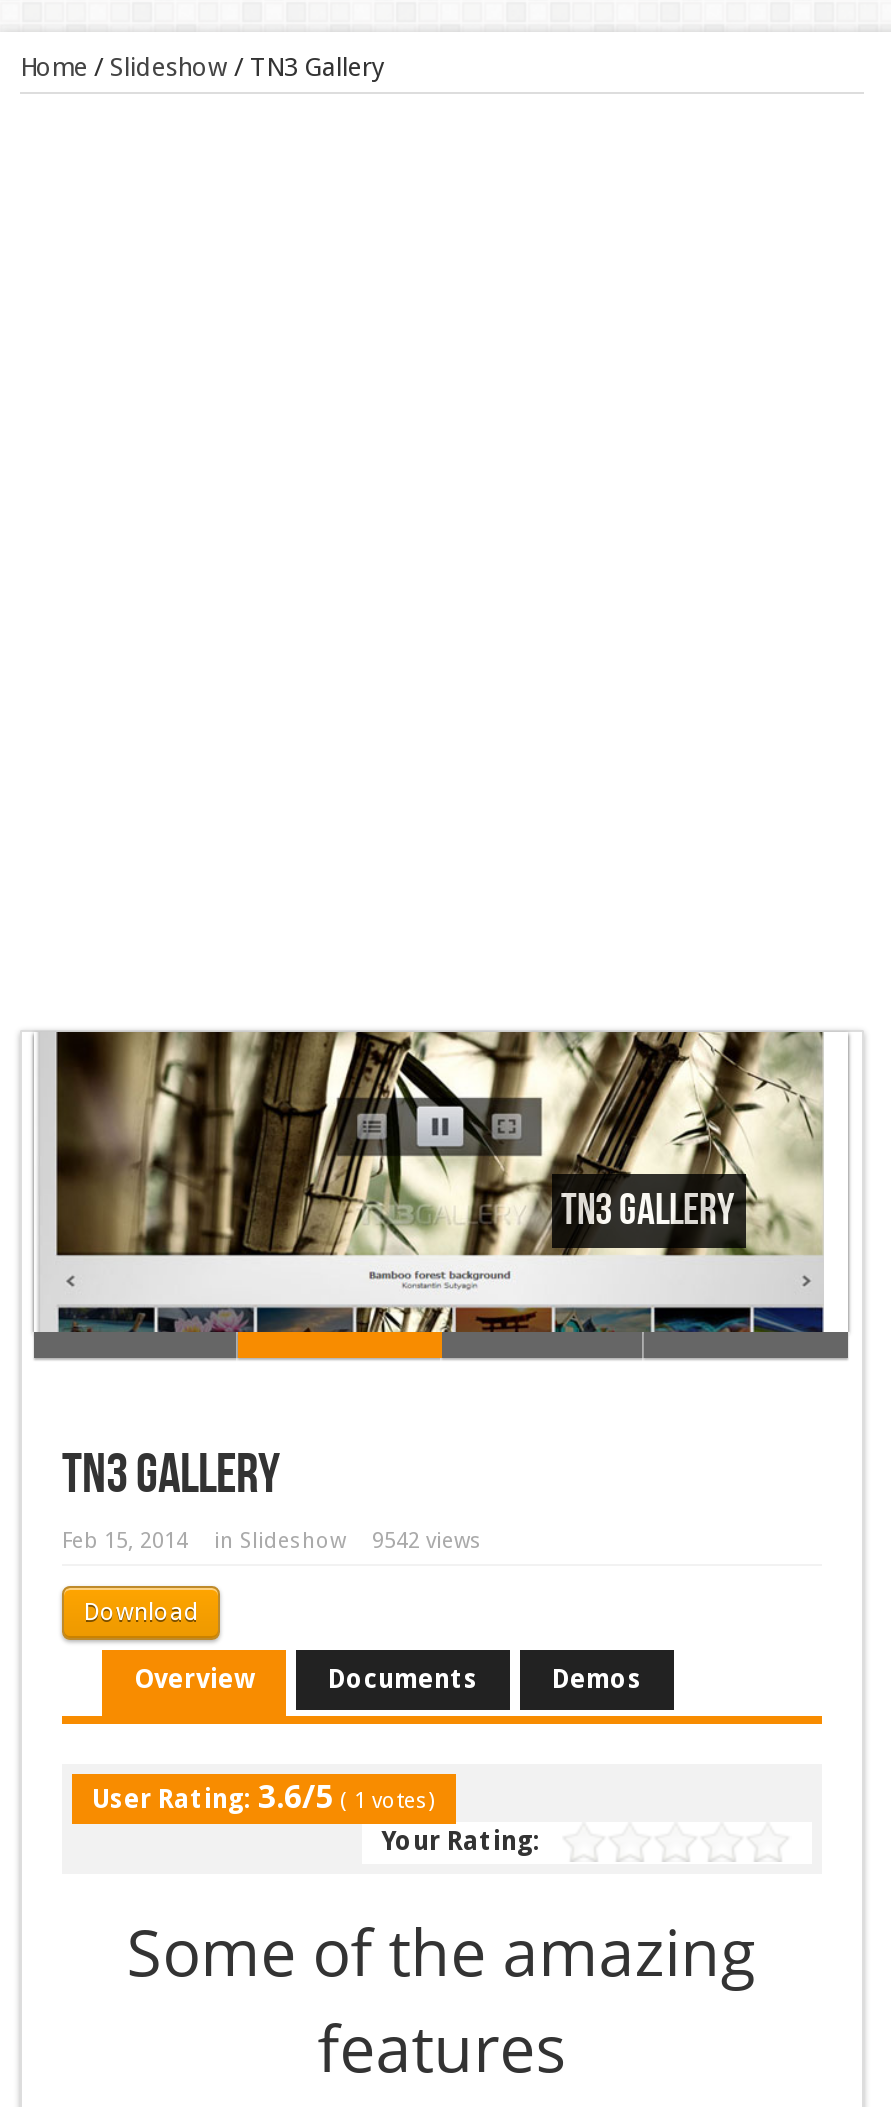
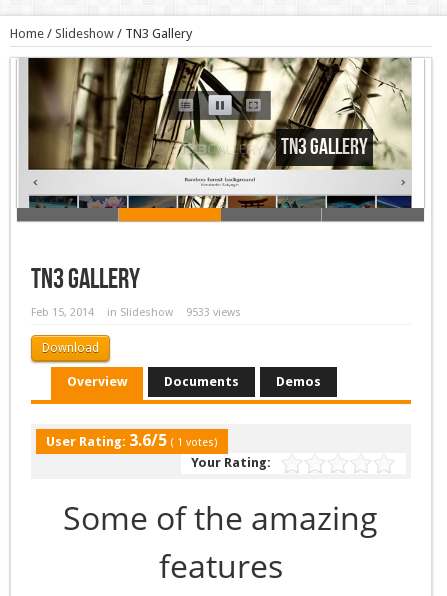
[62,1528,482,1554] Feb 15, 2014 in Slideshow 9542 views -> [31,306,241,319] Feb 15, 2014 in Slideshow 9533 views

